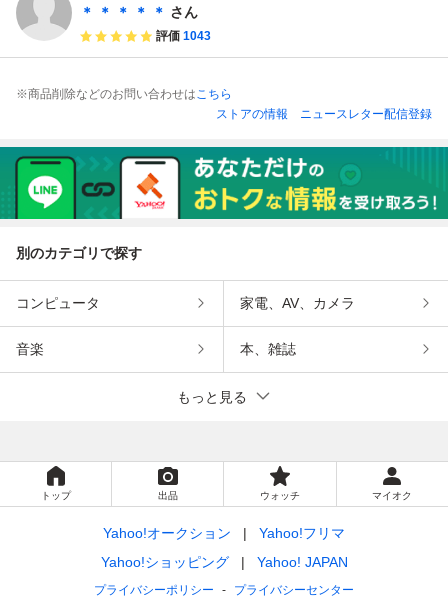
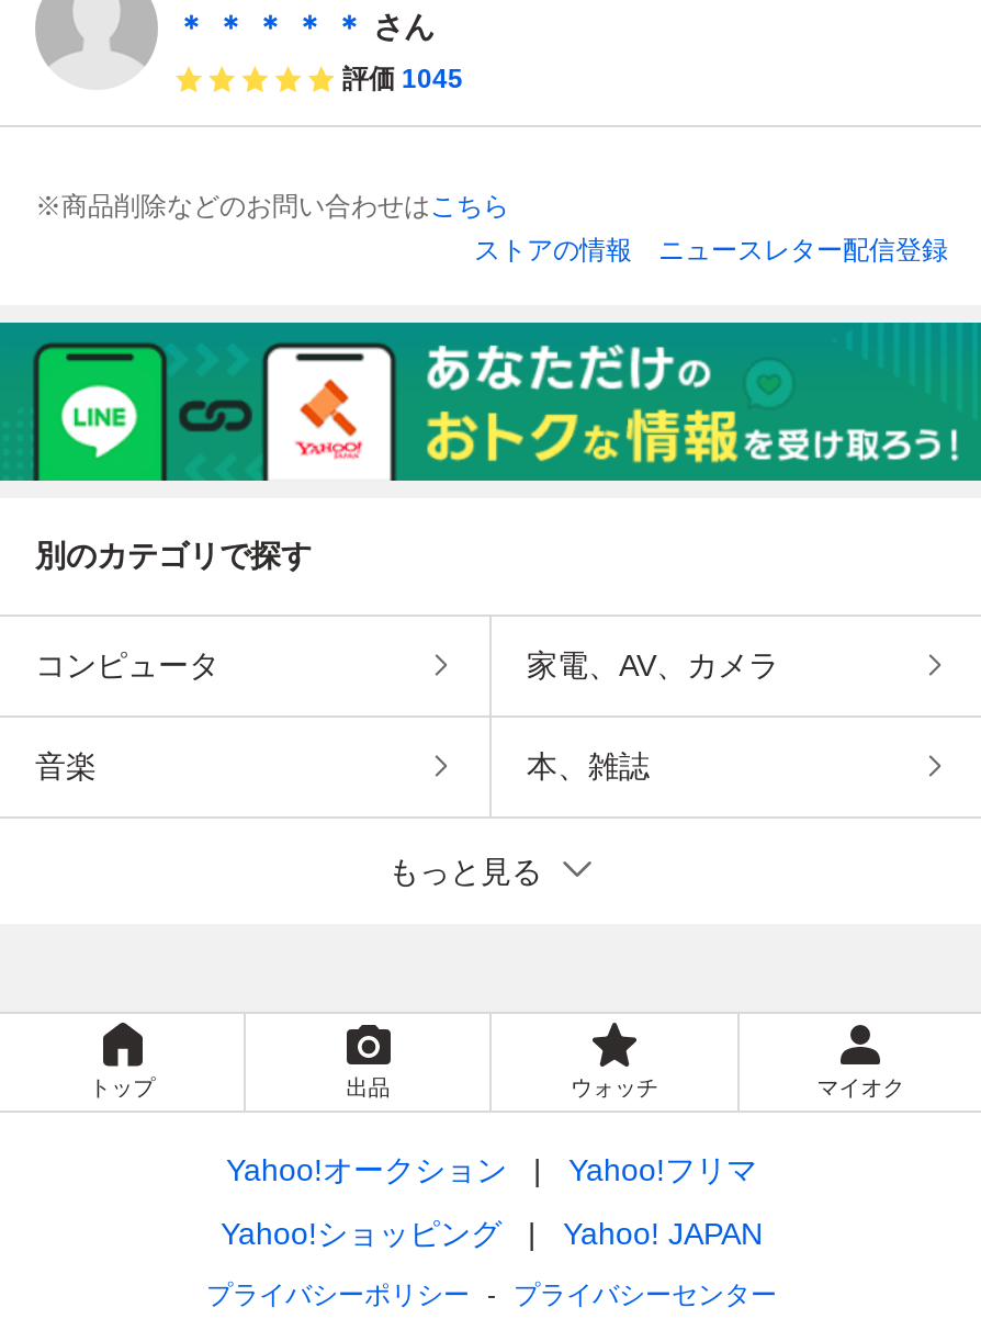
[156,29,211,43] 評価 1043 -> [342,63,463,94] 評価 1045

